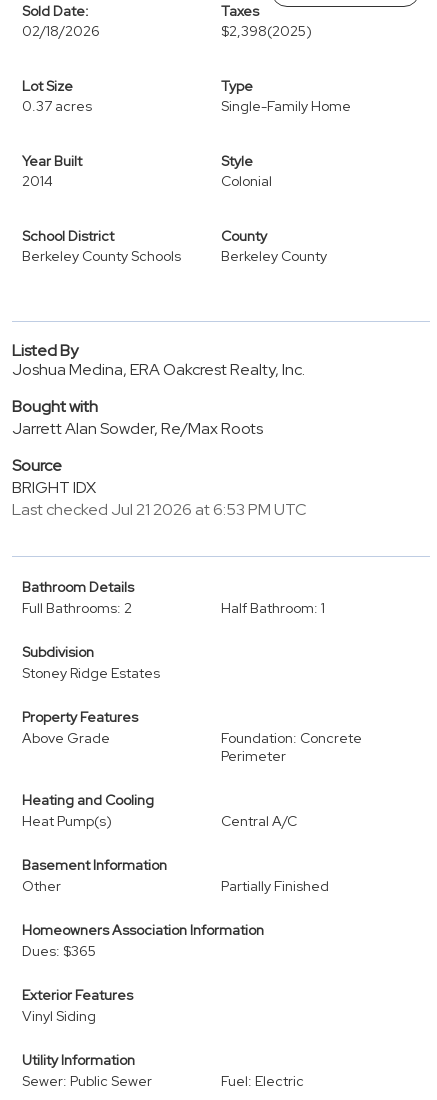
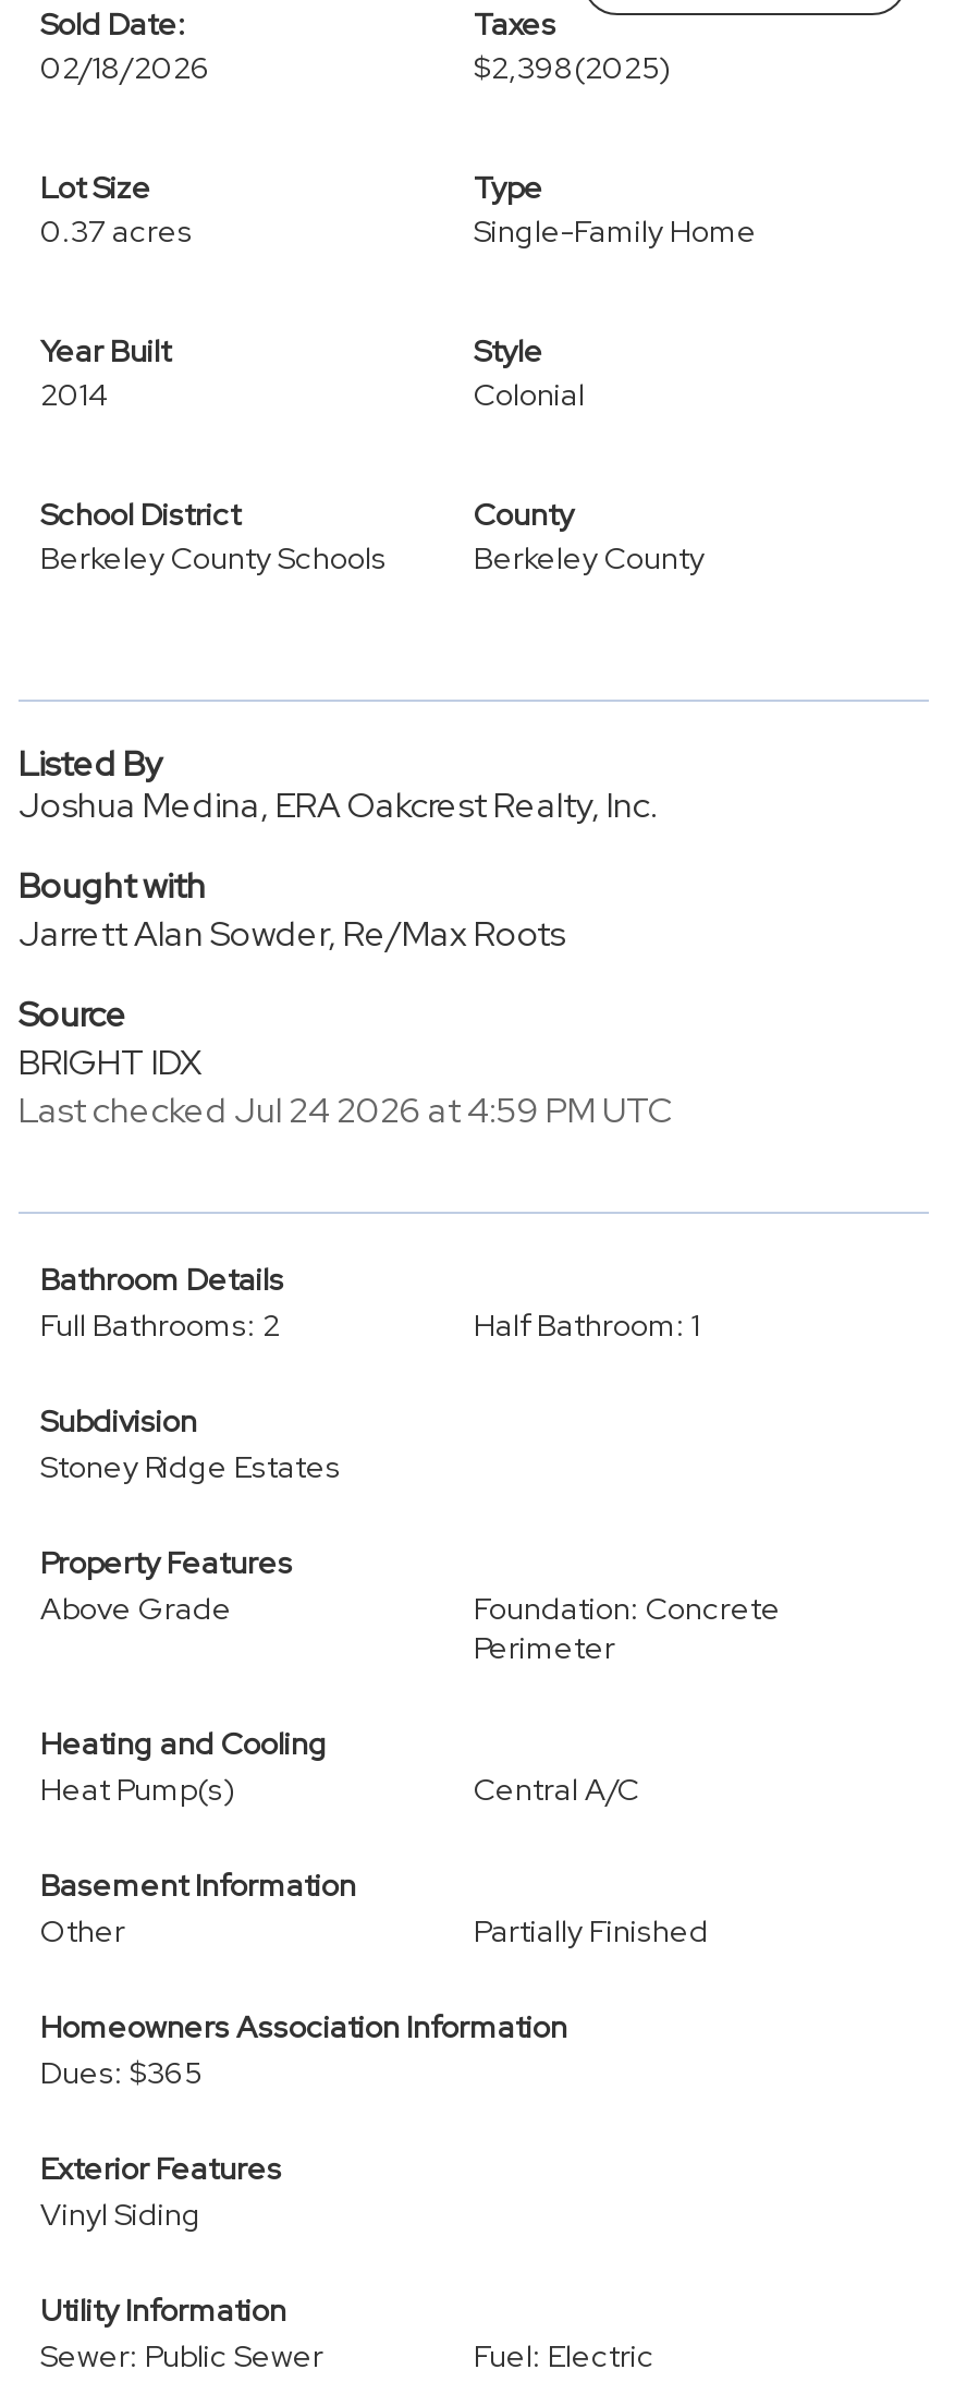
[12,499,307,520] Last checked Jul 21 2026 at 6:53 PM UTC -> [19,1087,674,1133] Last checked Jul 24 2026 at 4:59 PM UTC

